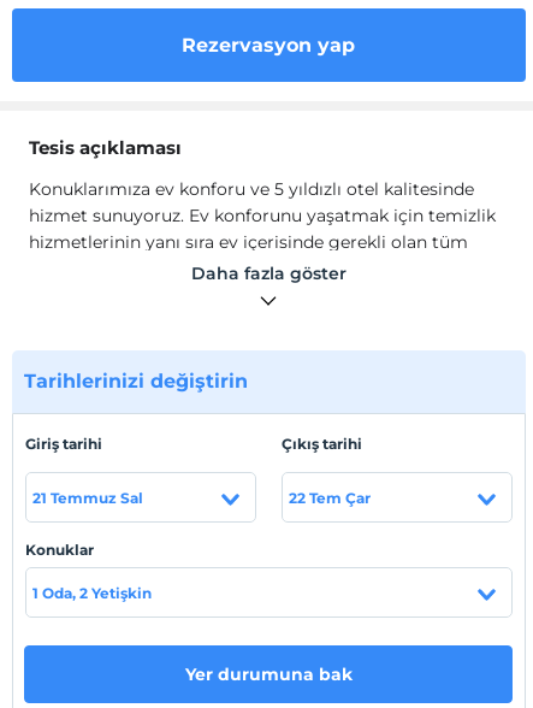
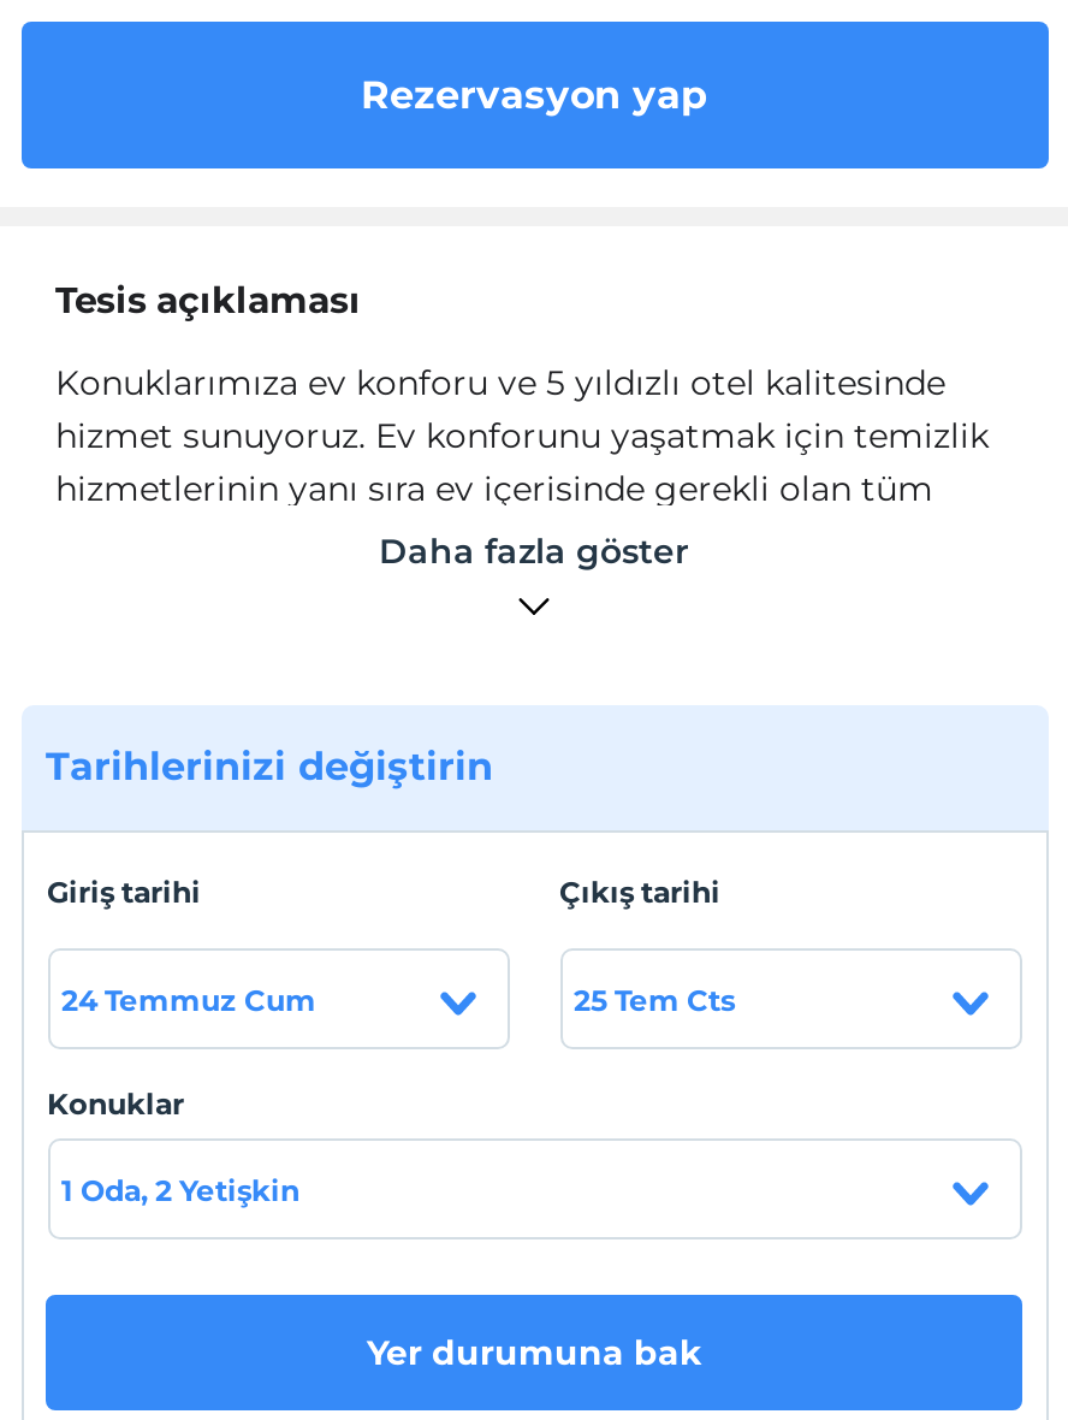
[32,488,143,506] 21 Temmuz Sal -> [61,981,316,1017] 24 Temmuz Cum
[288,488,370,506] 22 Tem Çar -> [574,981,735,1017] 25 Tem Cts

